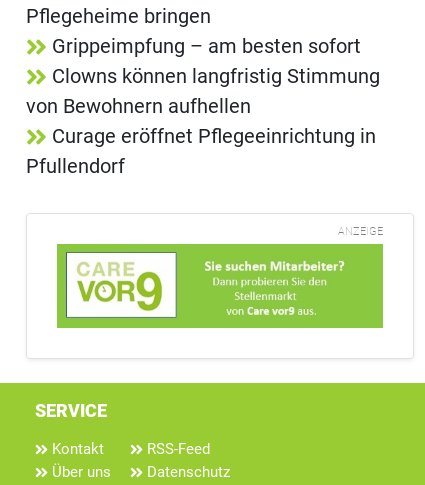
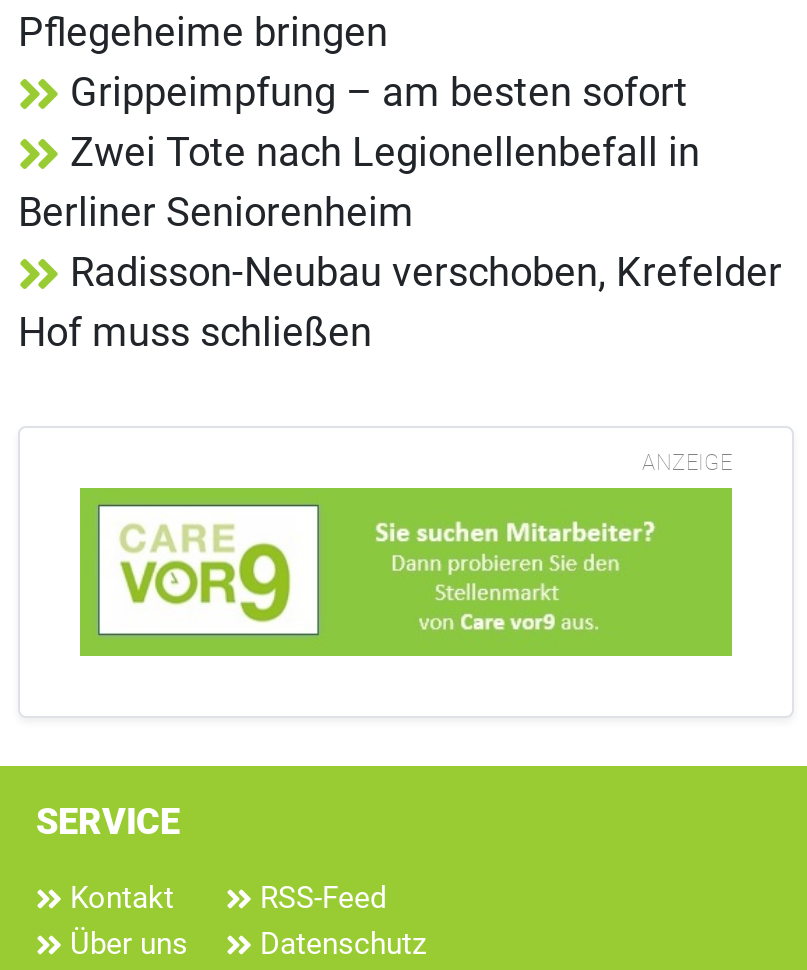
[26,64,380,178] Clowns können langfristig Stimmung | von Bewohnern aufhellen | Curage eröffnet Pflegeeinrichtung in | Pfullendorf -> [18,129,782,357] Zwei Tote nach Legionellenbefall in | Berliner Seniorenheim | Radisson-Neubau verschoben, Krefelder | Hof muss schließen

